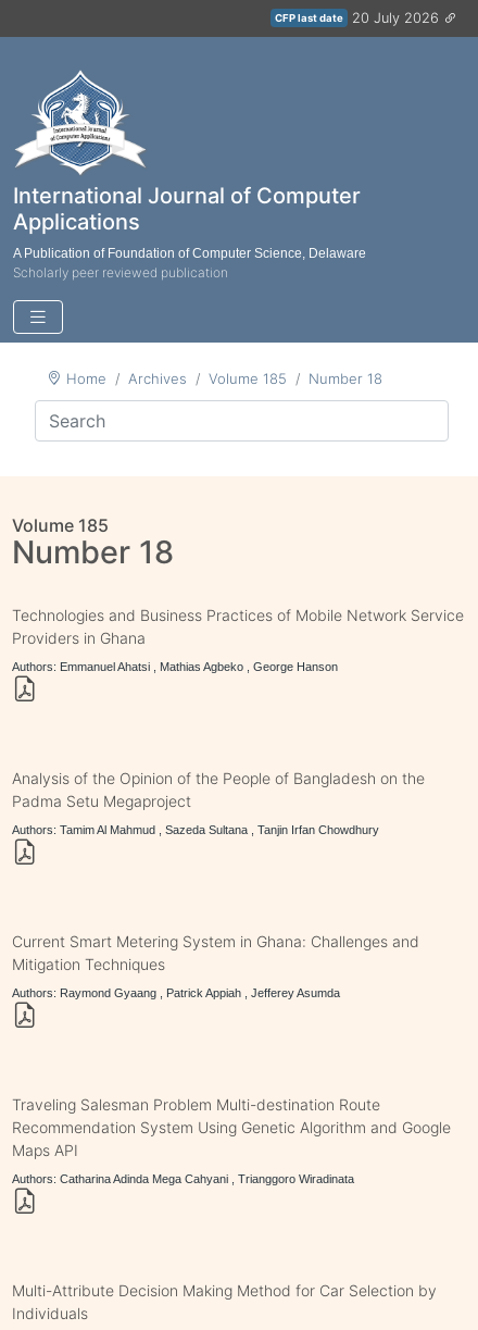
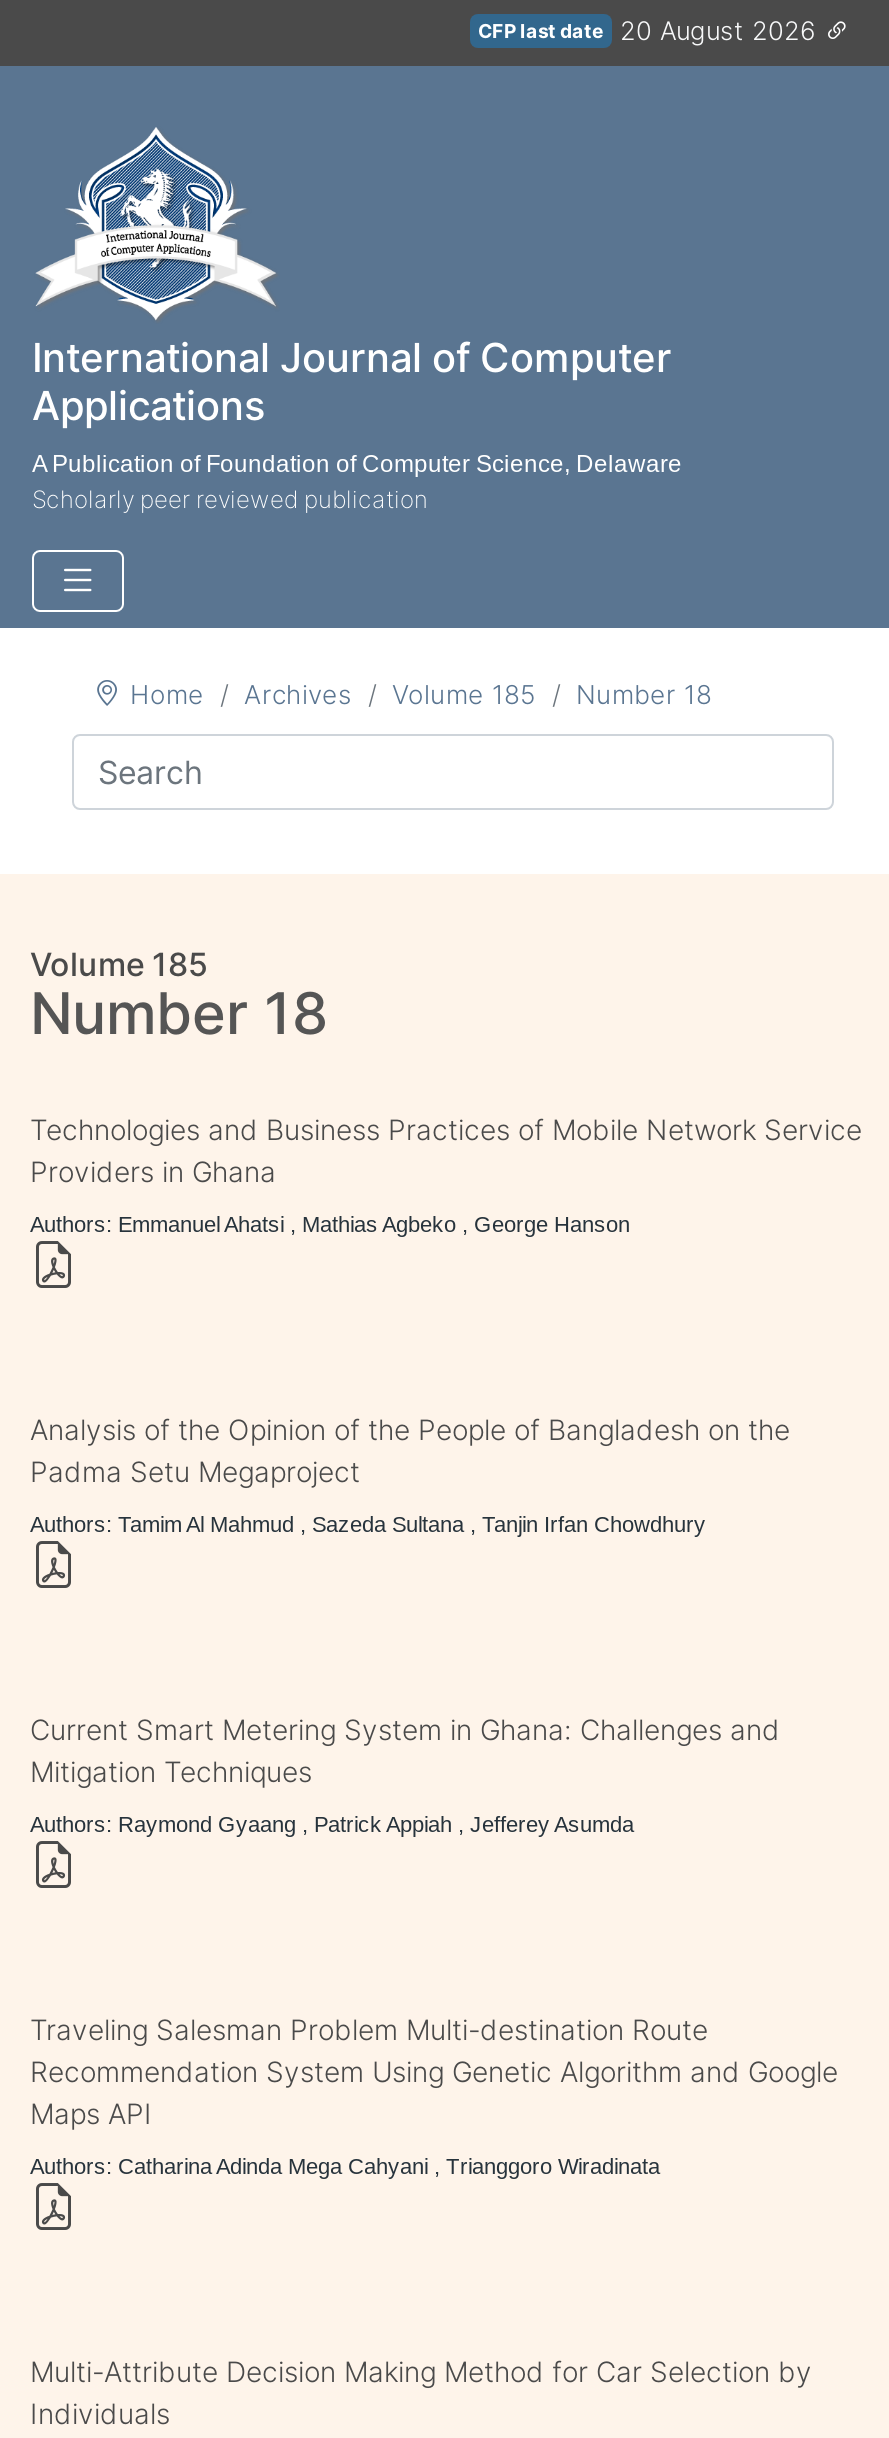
[275,10,443,26] CFP last date 20 July 2026 -> [478,16,824,46] CFP last date 20 August 2026

